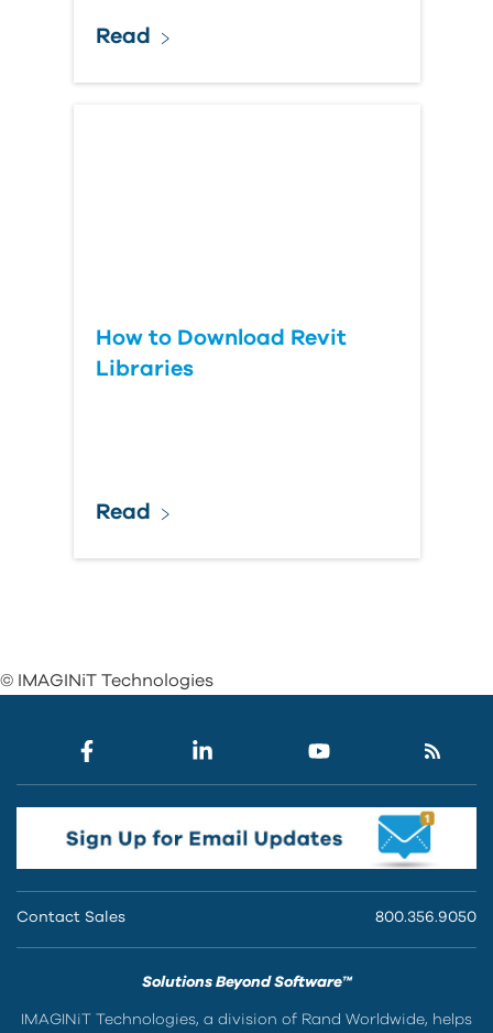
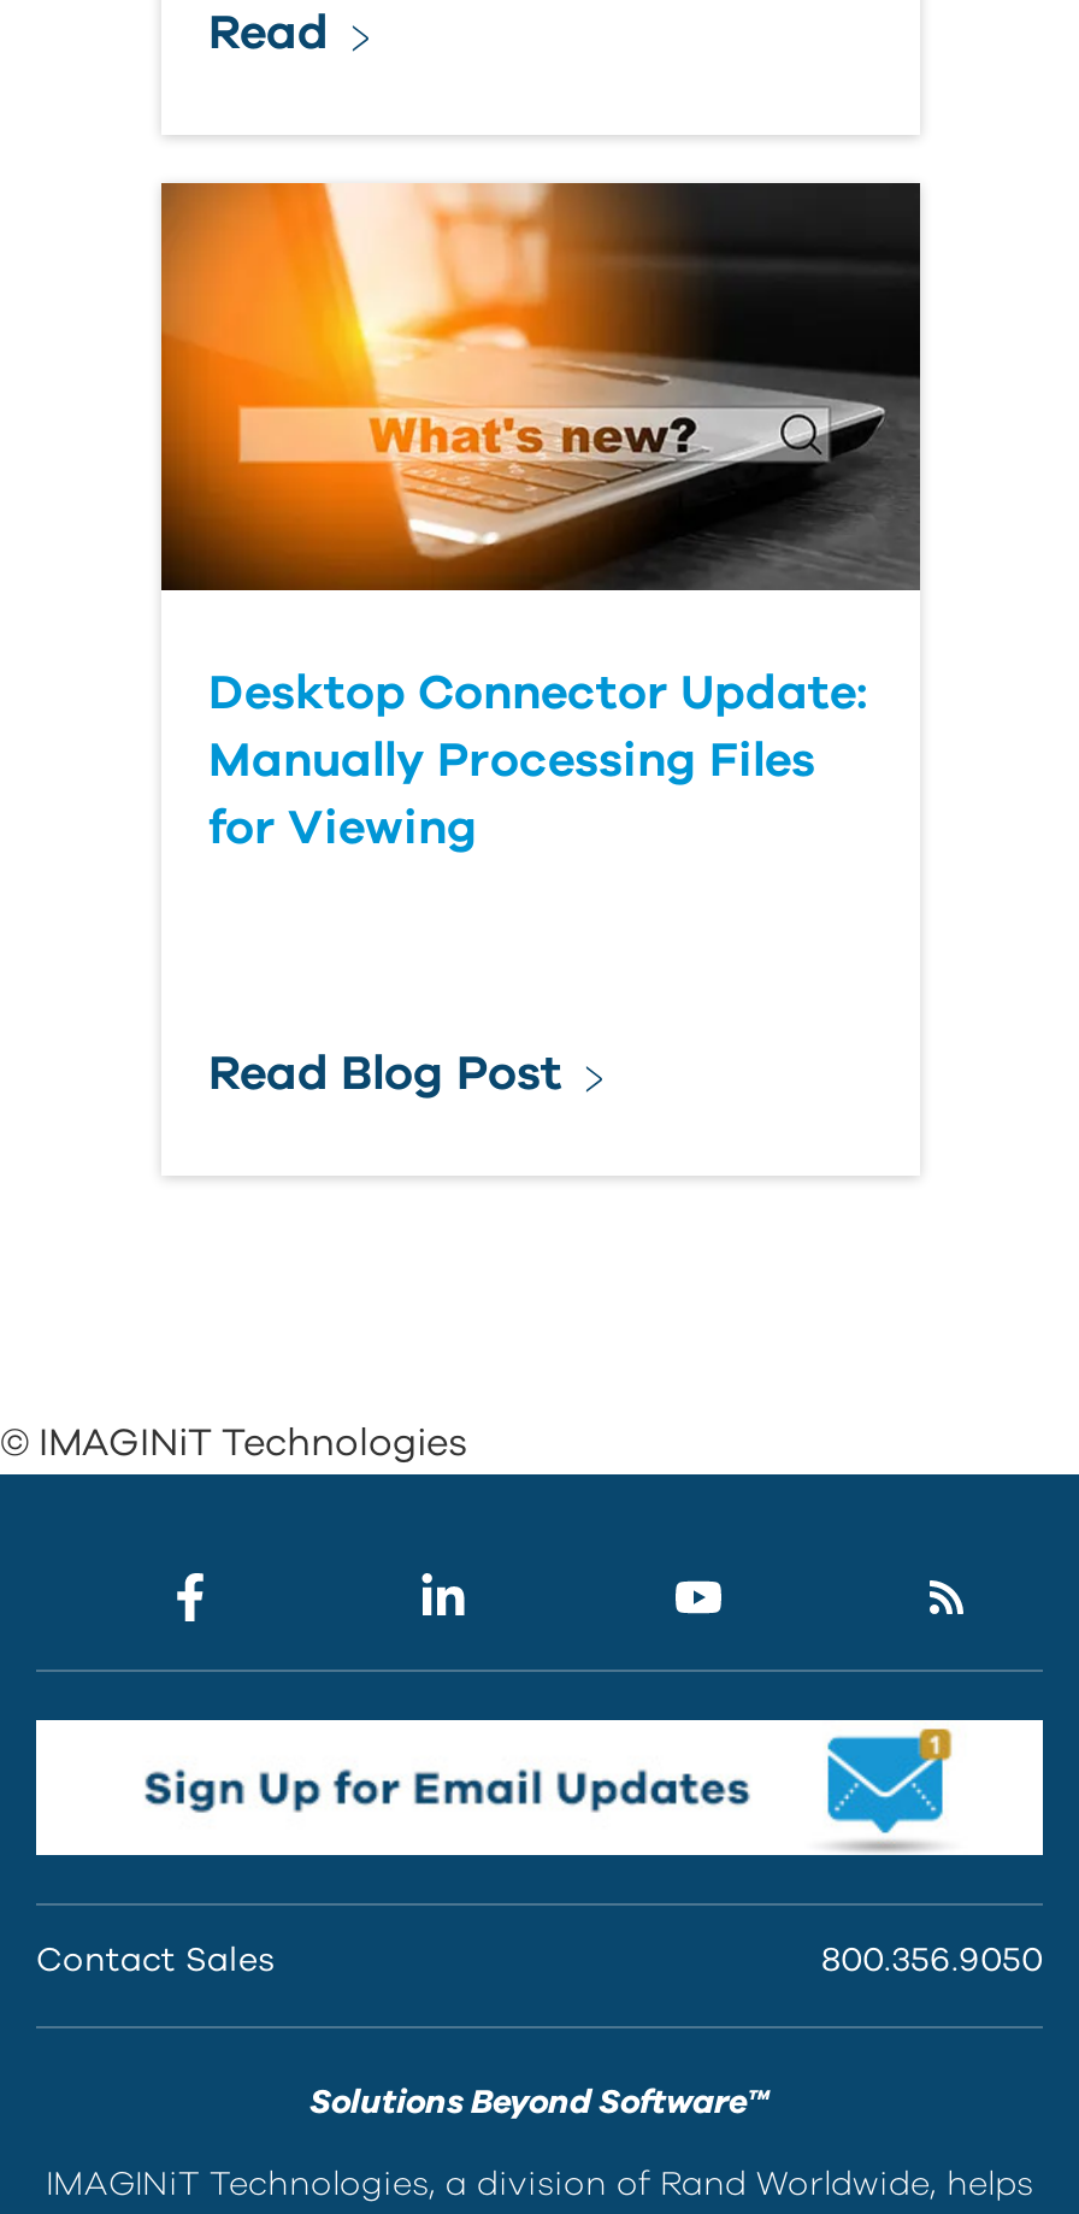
none -> [159,181,922,593] [image]
[95,327,346,380] How to Download Revit | Libraries -> [208,670,868,853] Desktop Connector Update: | Manually Processing Files | for Viewing
[95,501,150,523] Read -> [208,1050,562,1099] Read Blog Post

